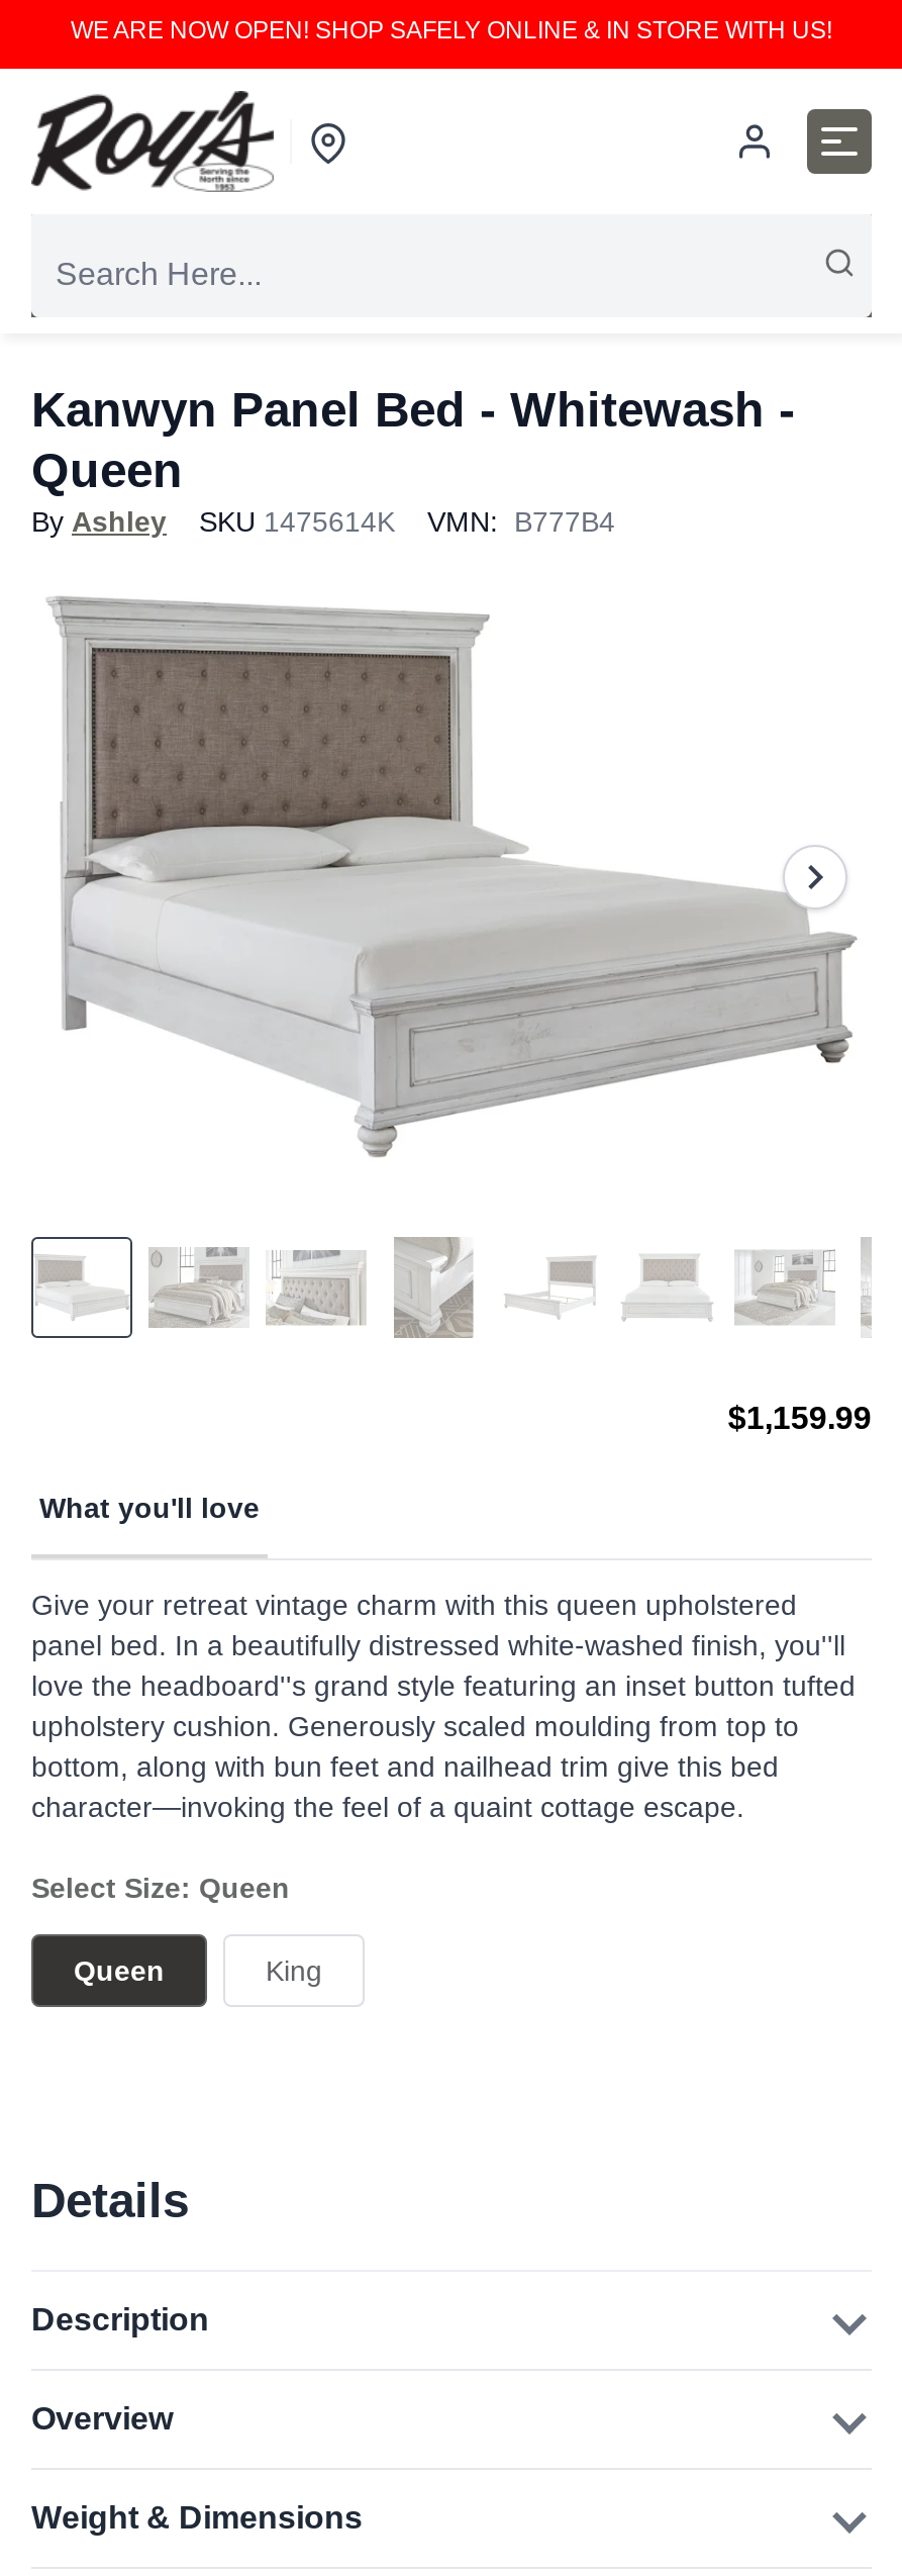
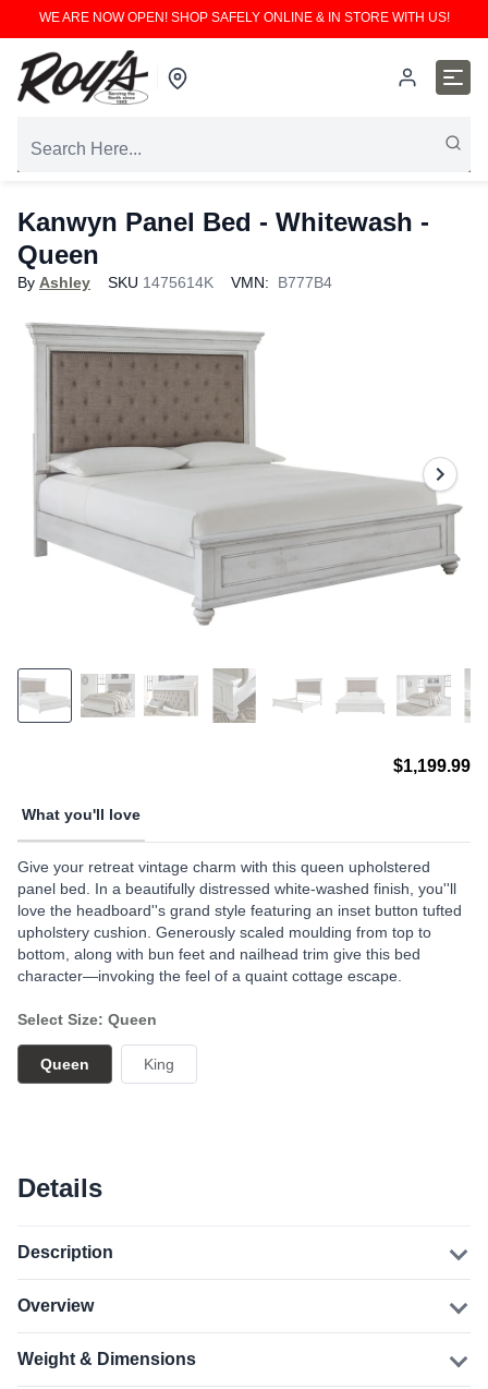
[728,1401,871,1435] $1,159.99 -> [393,757,470,775] $1,199.99

